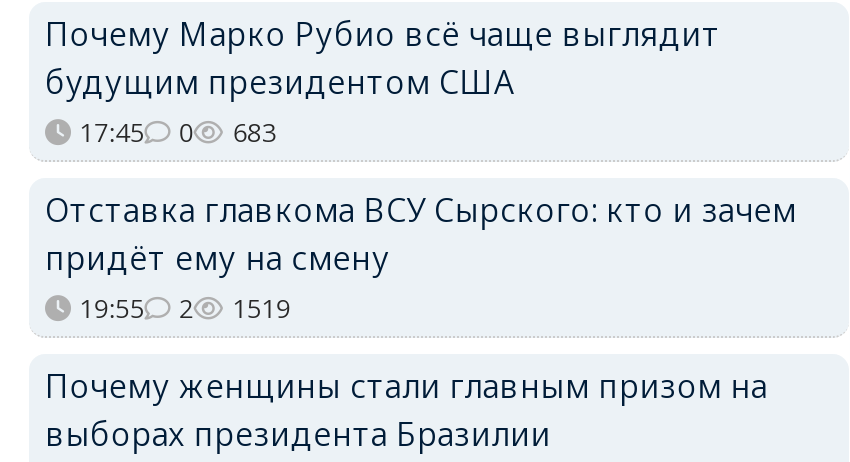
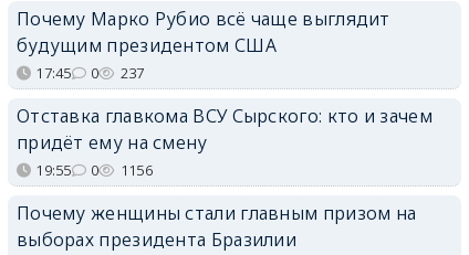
[80,114,276,150] 17:45 0 683 -> [36,63,144,83] 17:45 0 237
[179,290,194,326] 2 -> [91,160,99,180] 0
[232,290,291,326] 1519 -> [120,160,153,180] 1156

